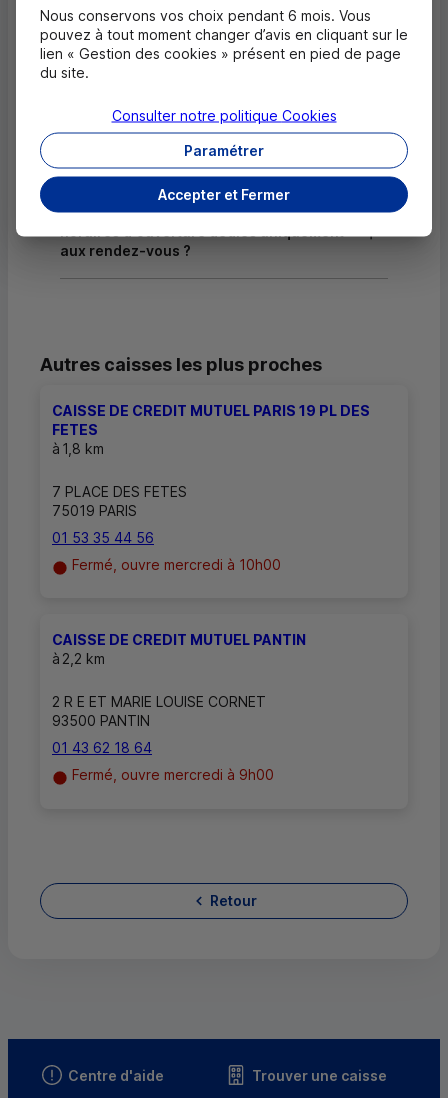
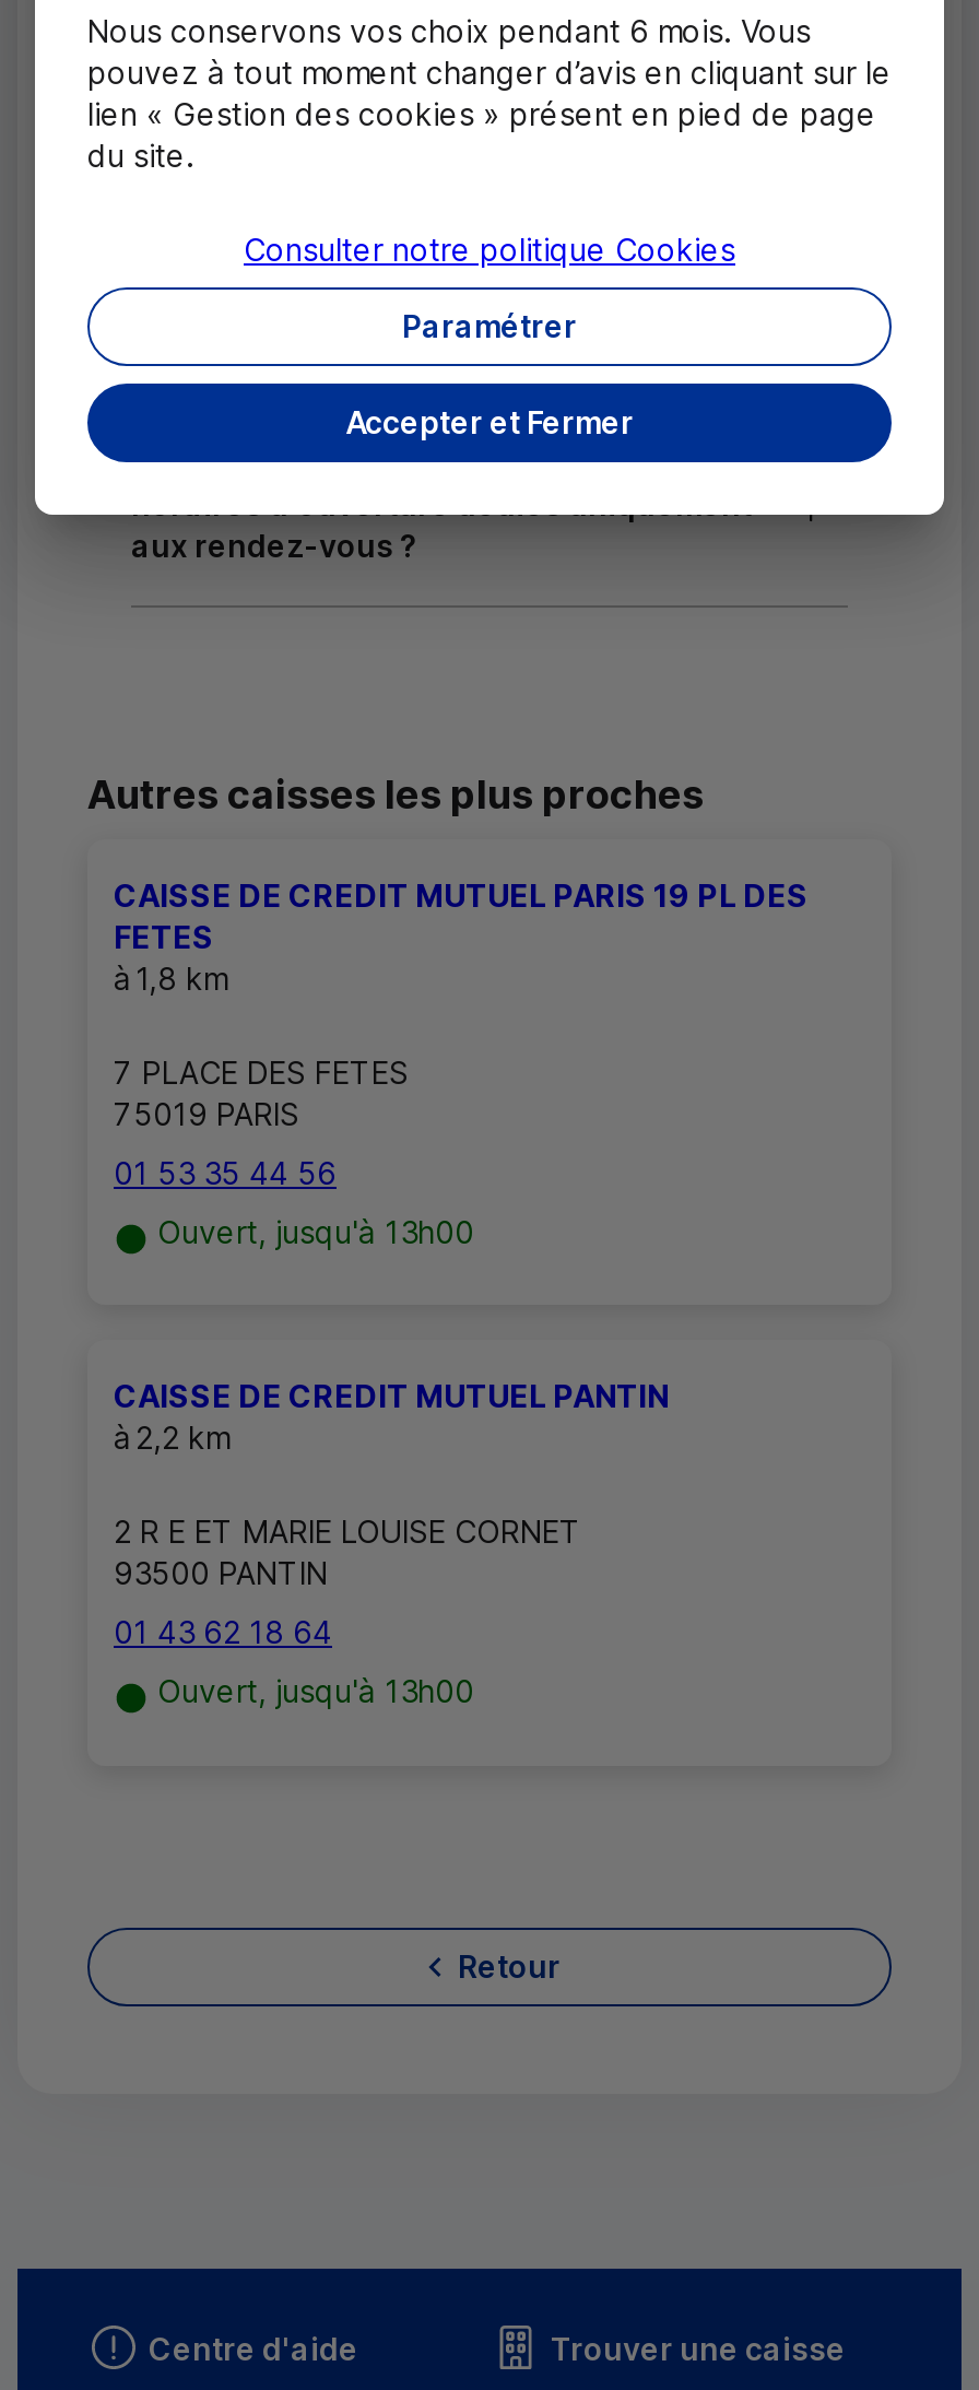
[72,556,281,573] Fermé, ouvre mercredi à 10h00 -> [157,1213,474,1251] Ouvert, jusqu'à 13h00
[72,766,274,783] Fermé, ouvre mercredi à 9h00 -> [157,1673,474,1710] Ouvert, jusqu'à 13h00

